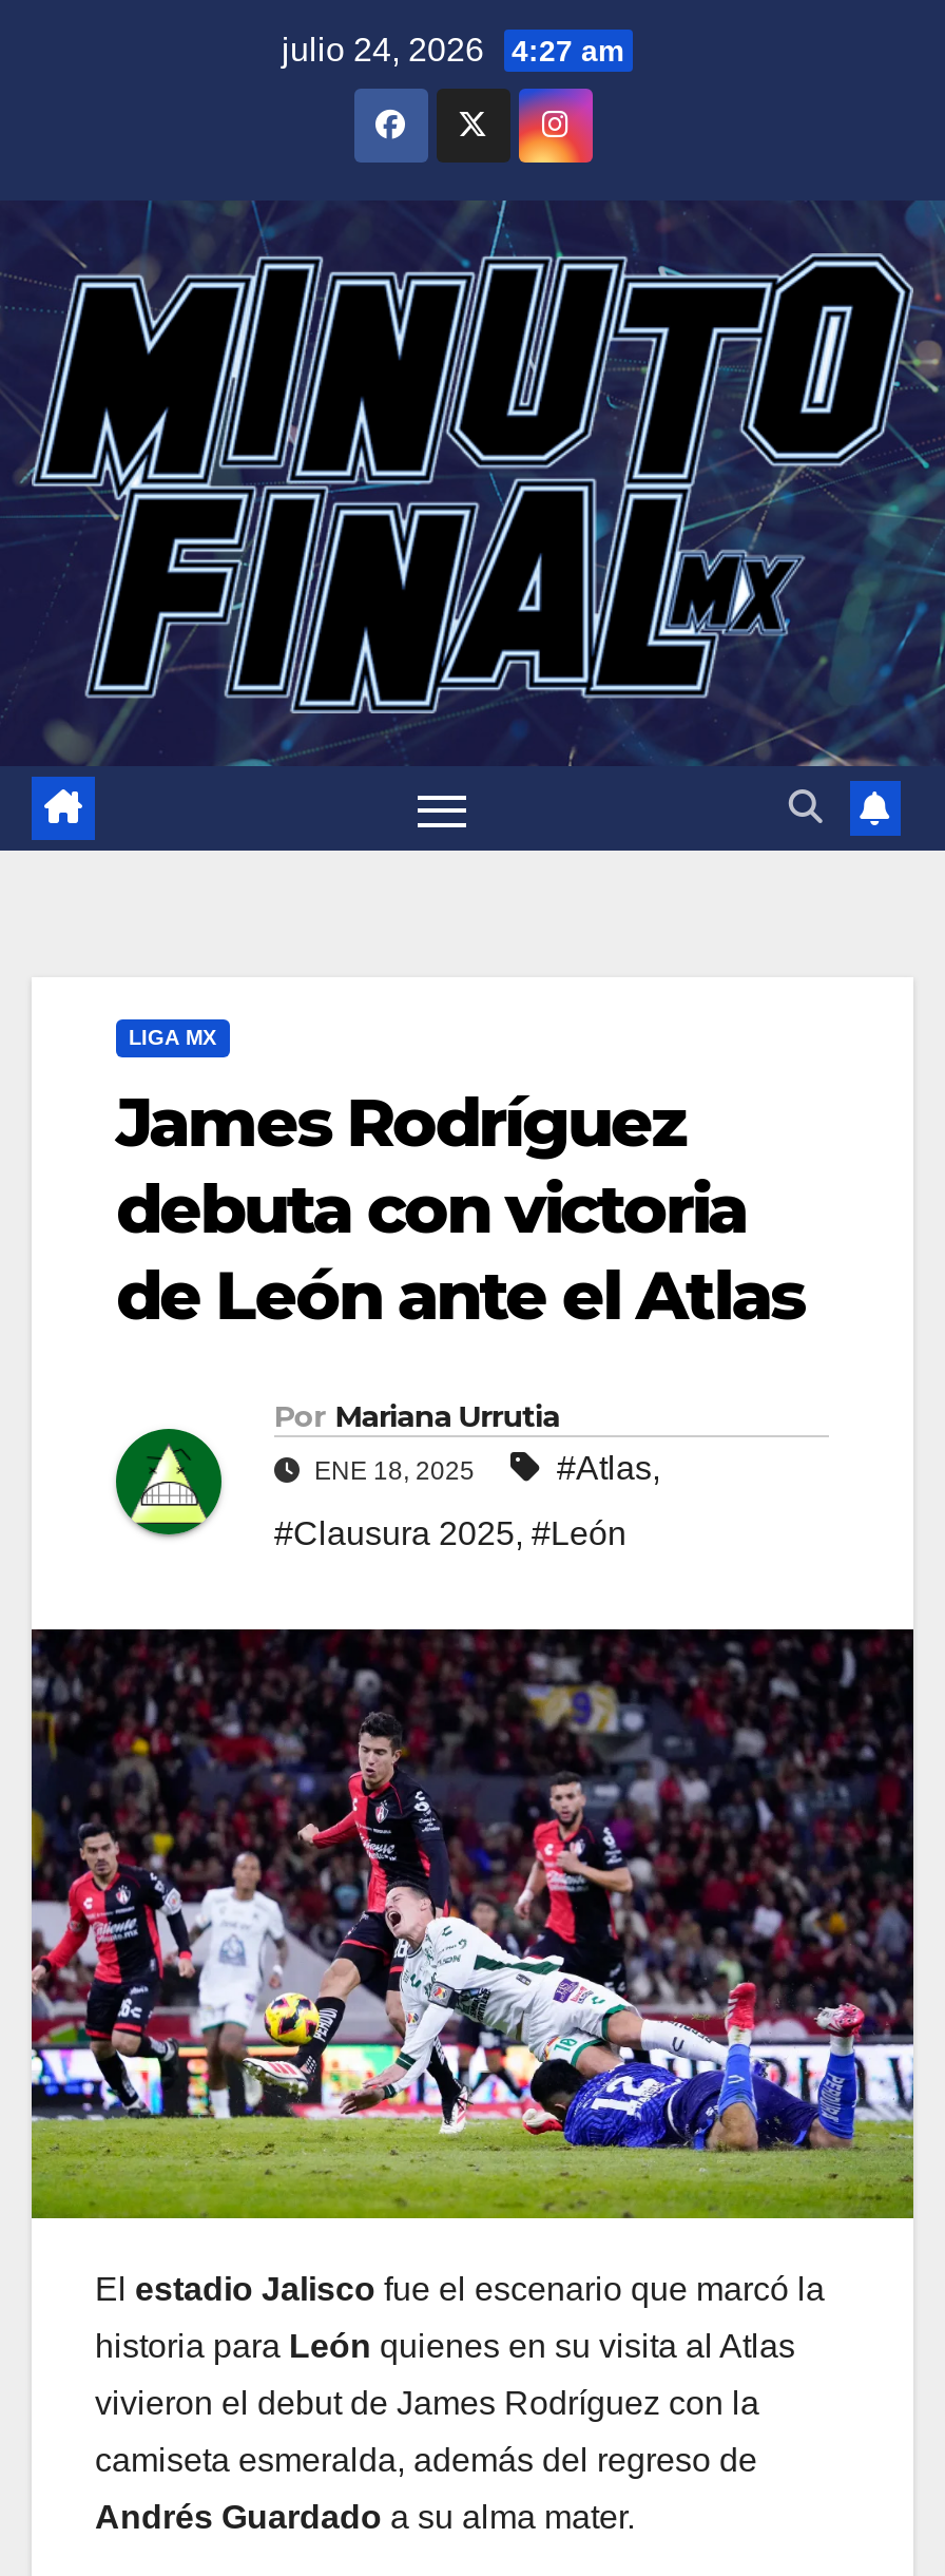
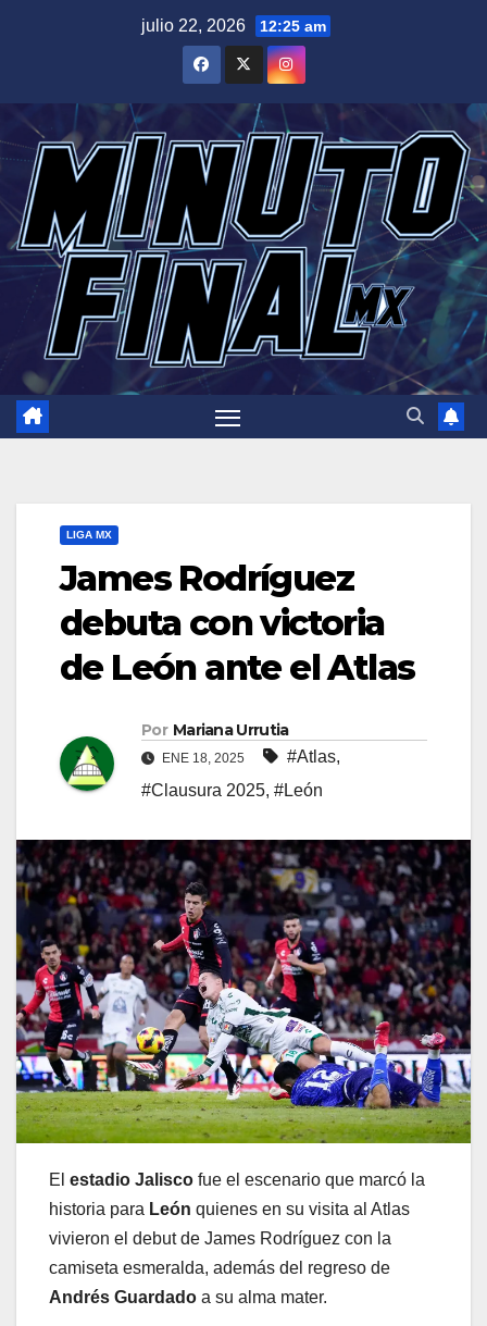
[282,32,623,68] julio 24, 2026 4:27 am -> [141,16,326,35] julio 22, 2026 12:25 am

